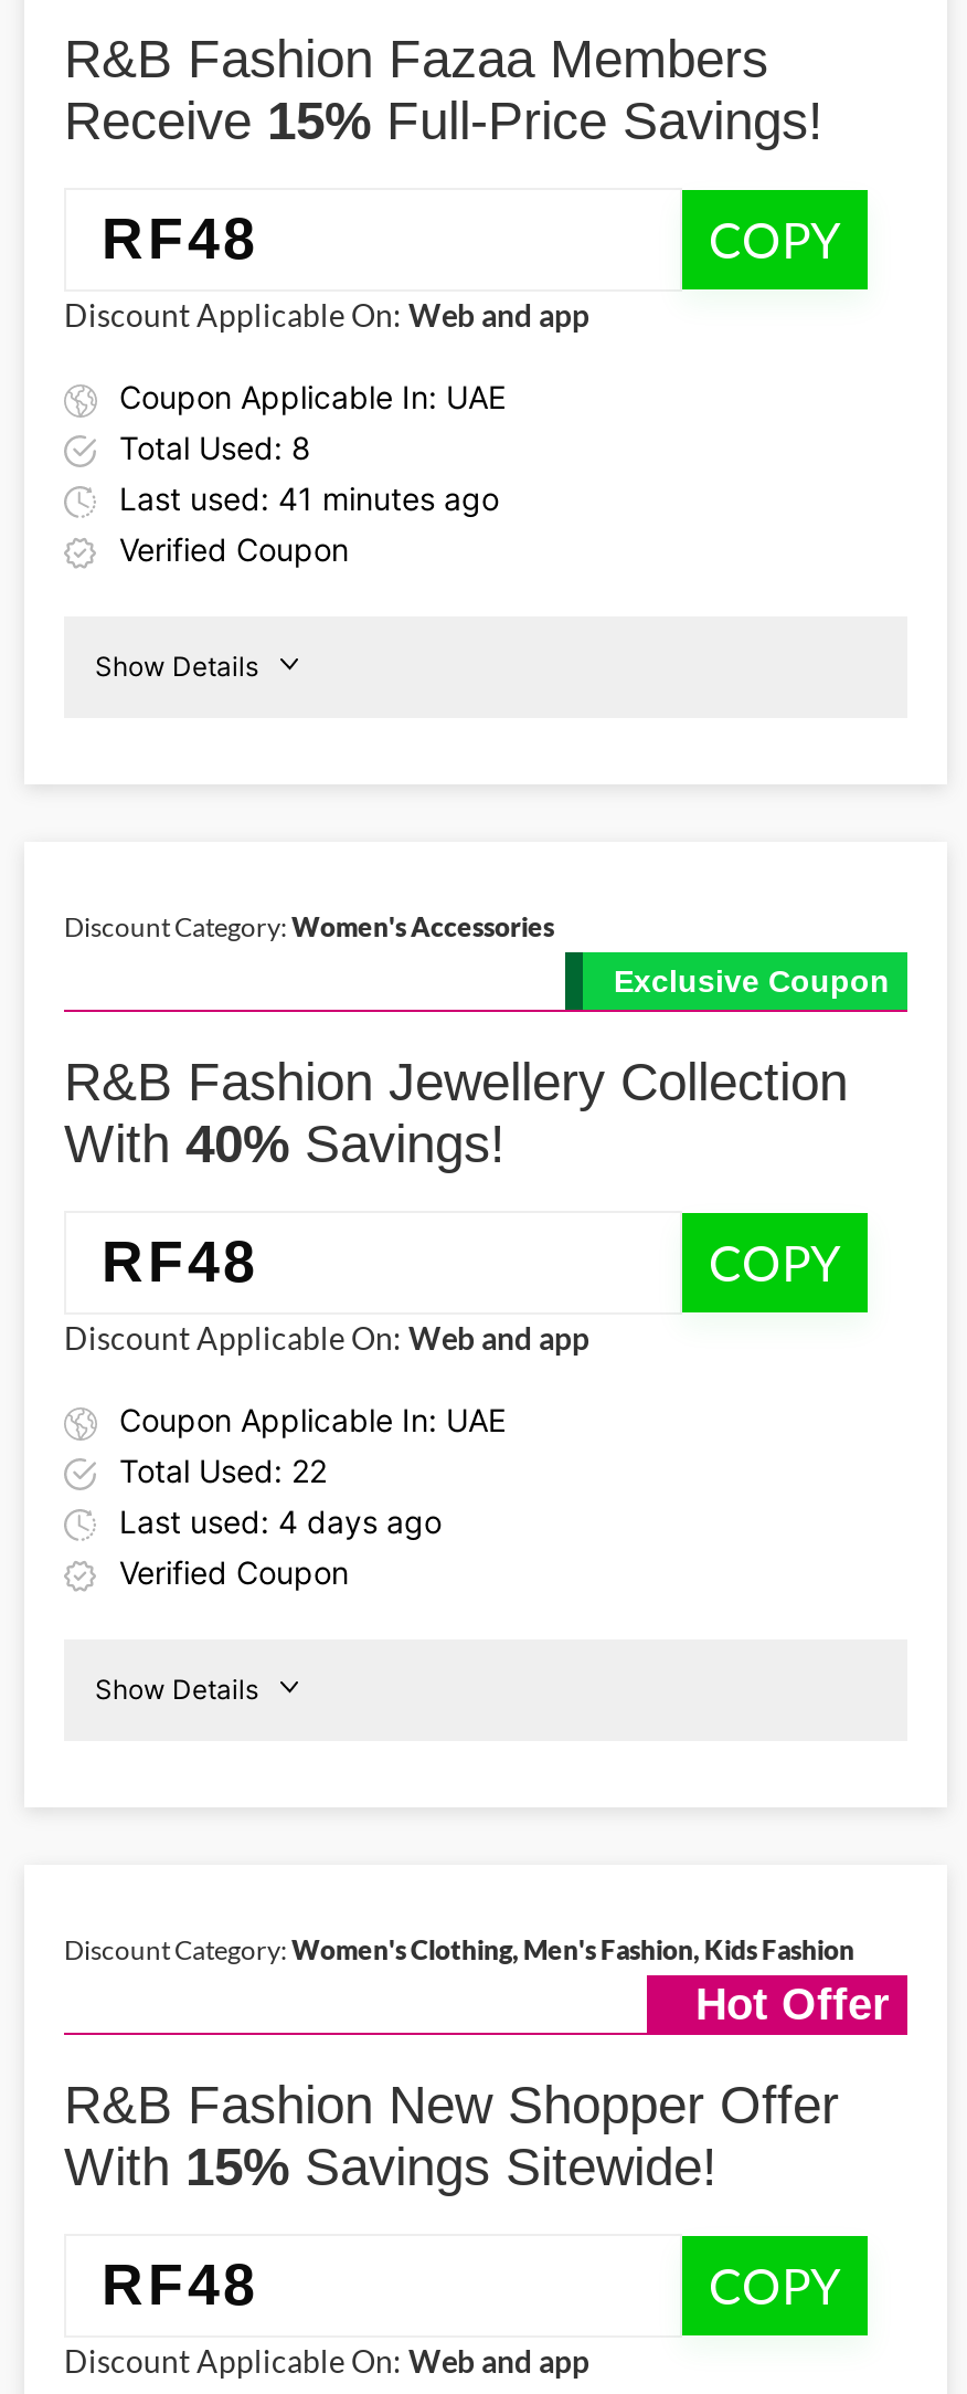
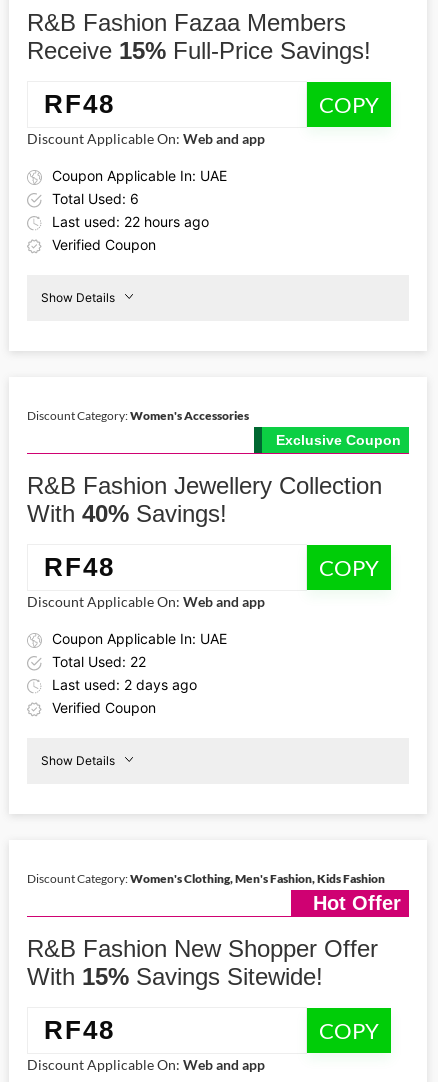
[119,428,311,466] Total Used: 8 -> [52,190,139,207] Total Used: 6
[119,479,499,517] Last used: 41 minutes ago -> [52,213,209,230] Last used: 22 hours ago
[119,1502,442,1540] Last used: 4 days ago -> [52,676,197,693] Last used: 2 days ago

